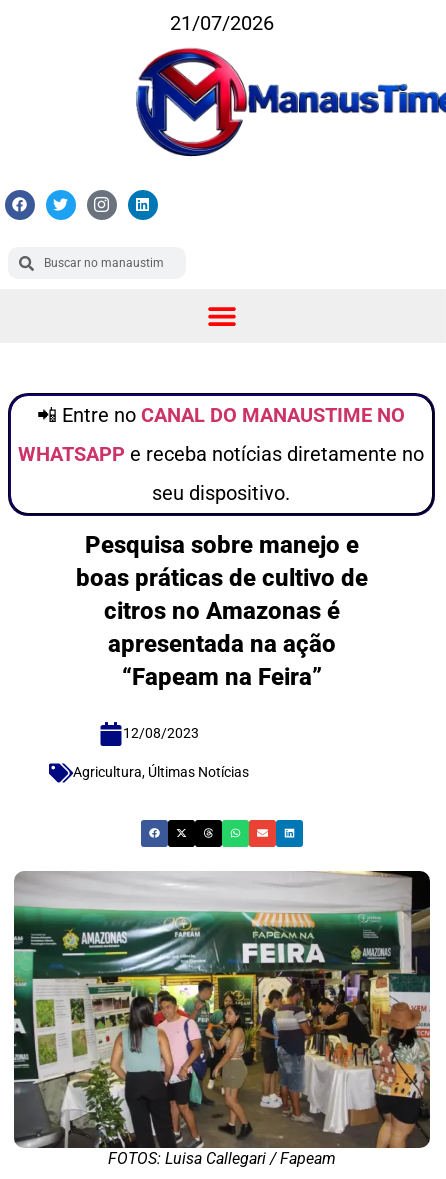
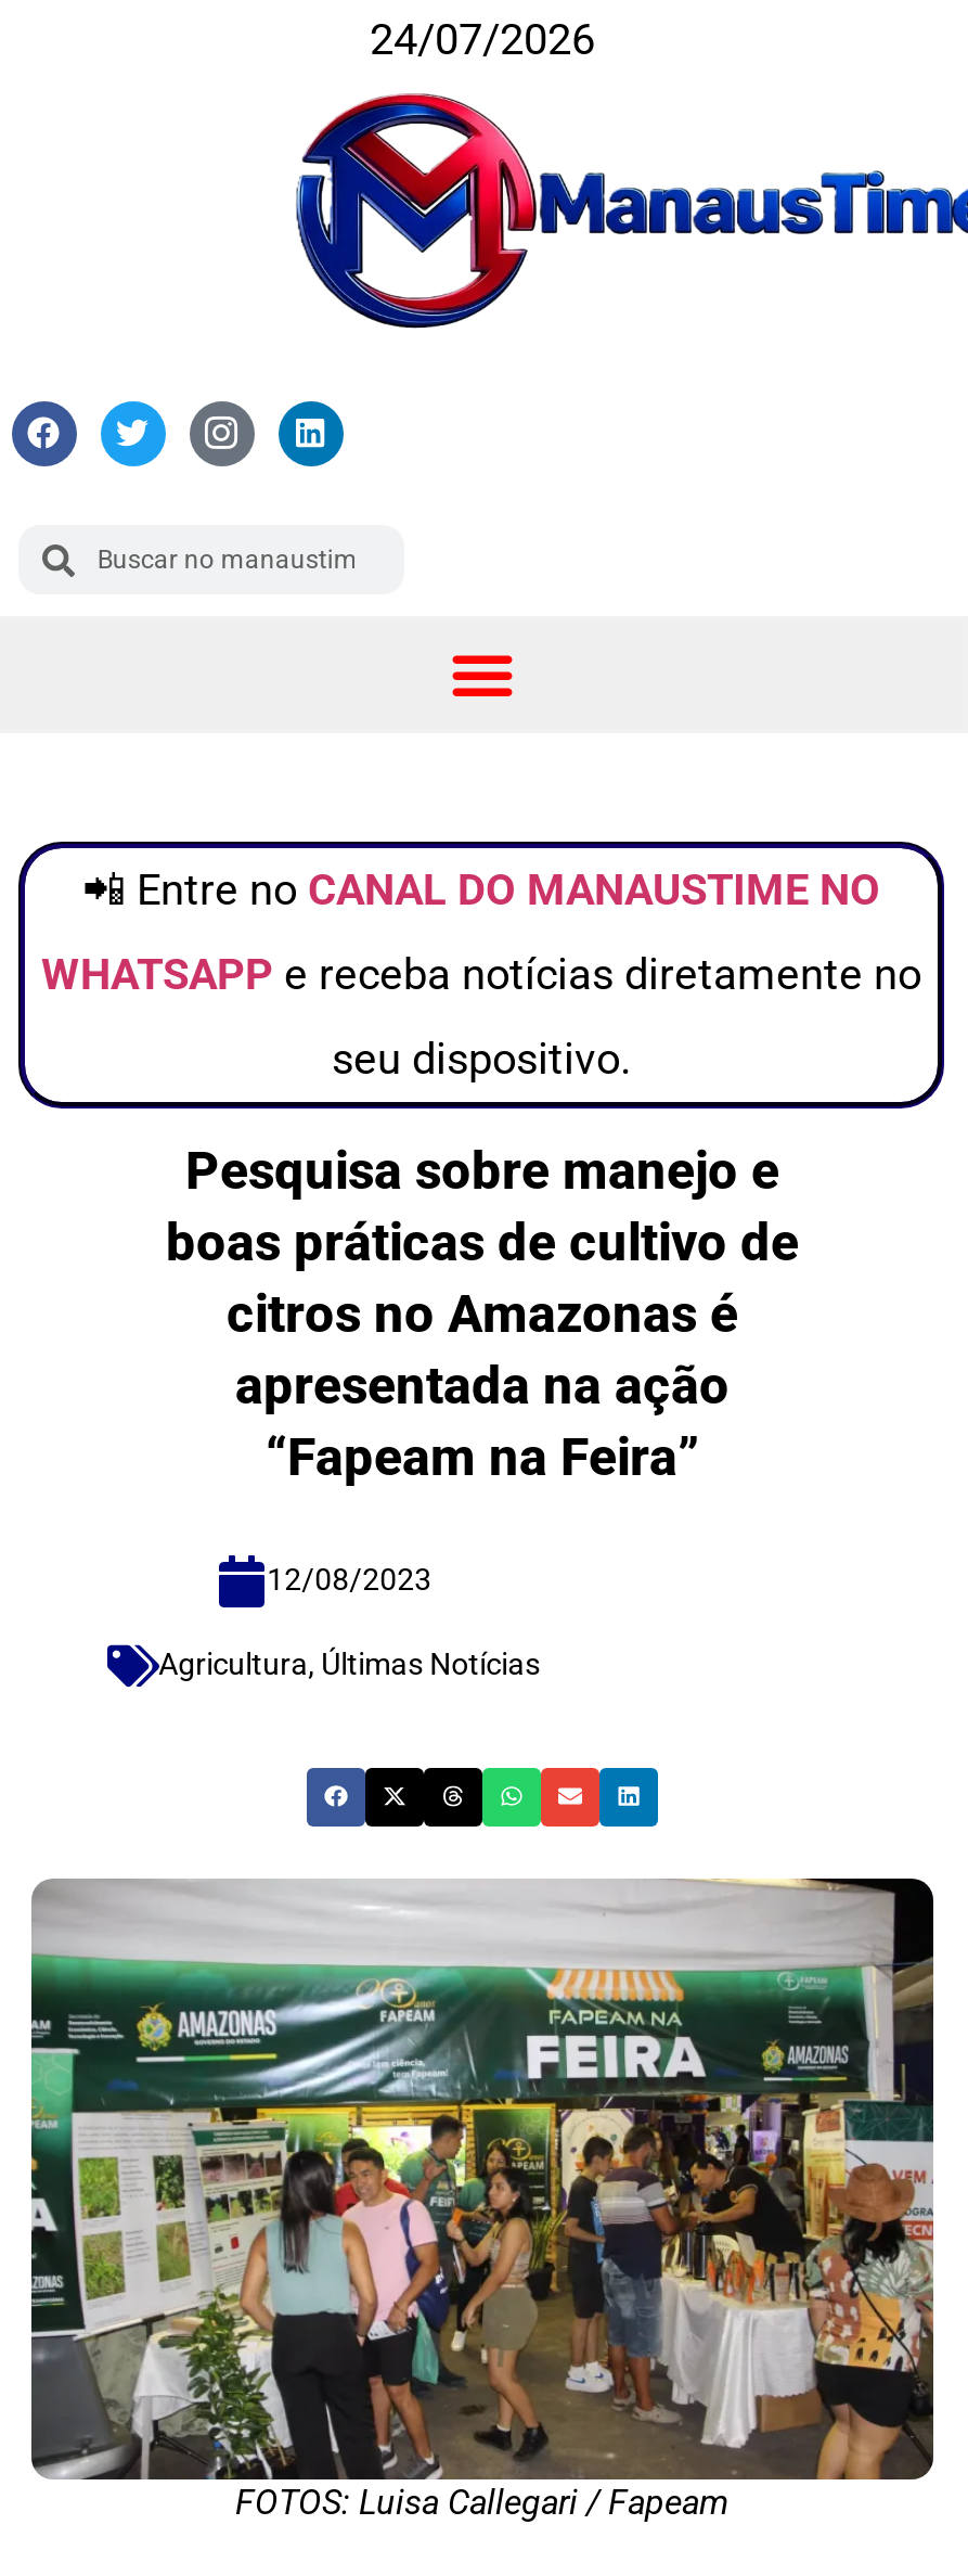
[170,11,274,35] 21/07/2026 -> [370,13,595,65] 24/07/2026

